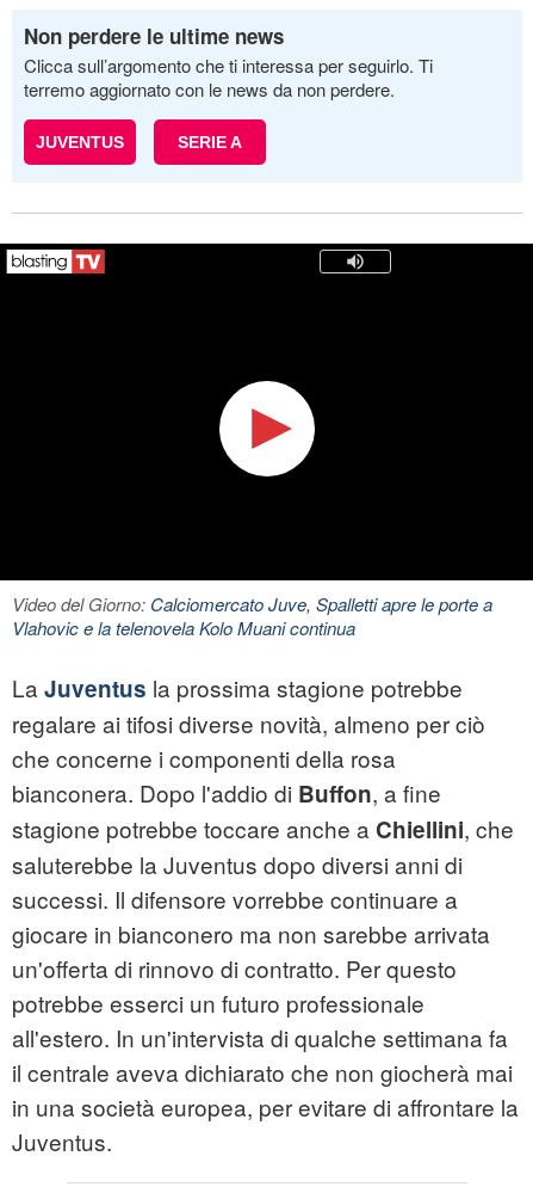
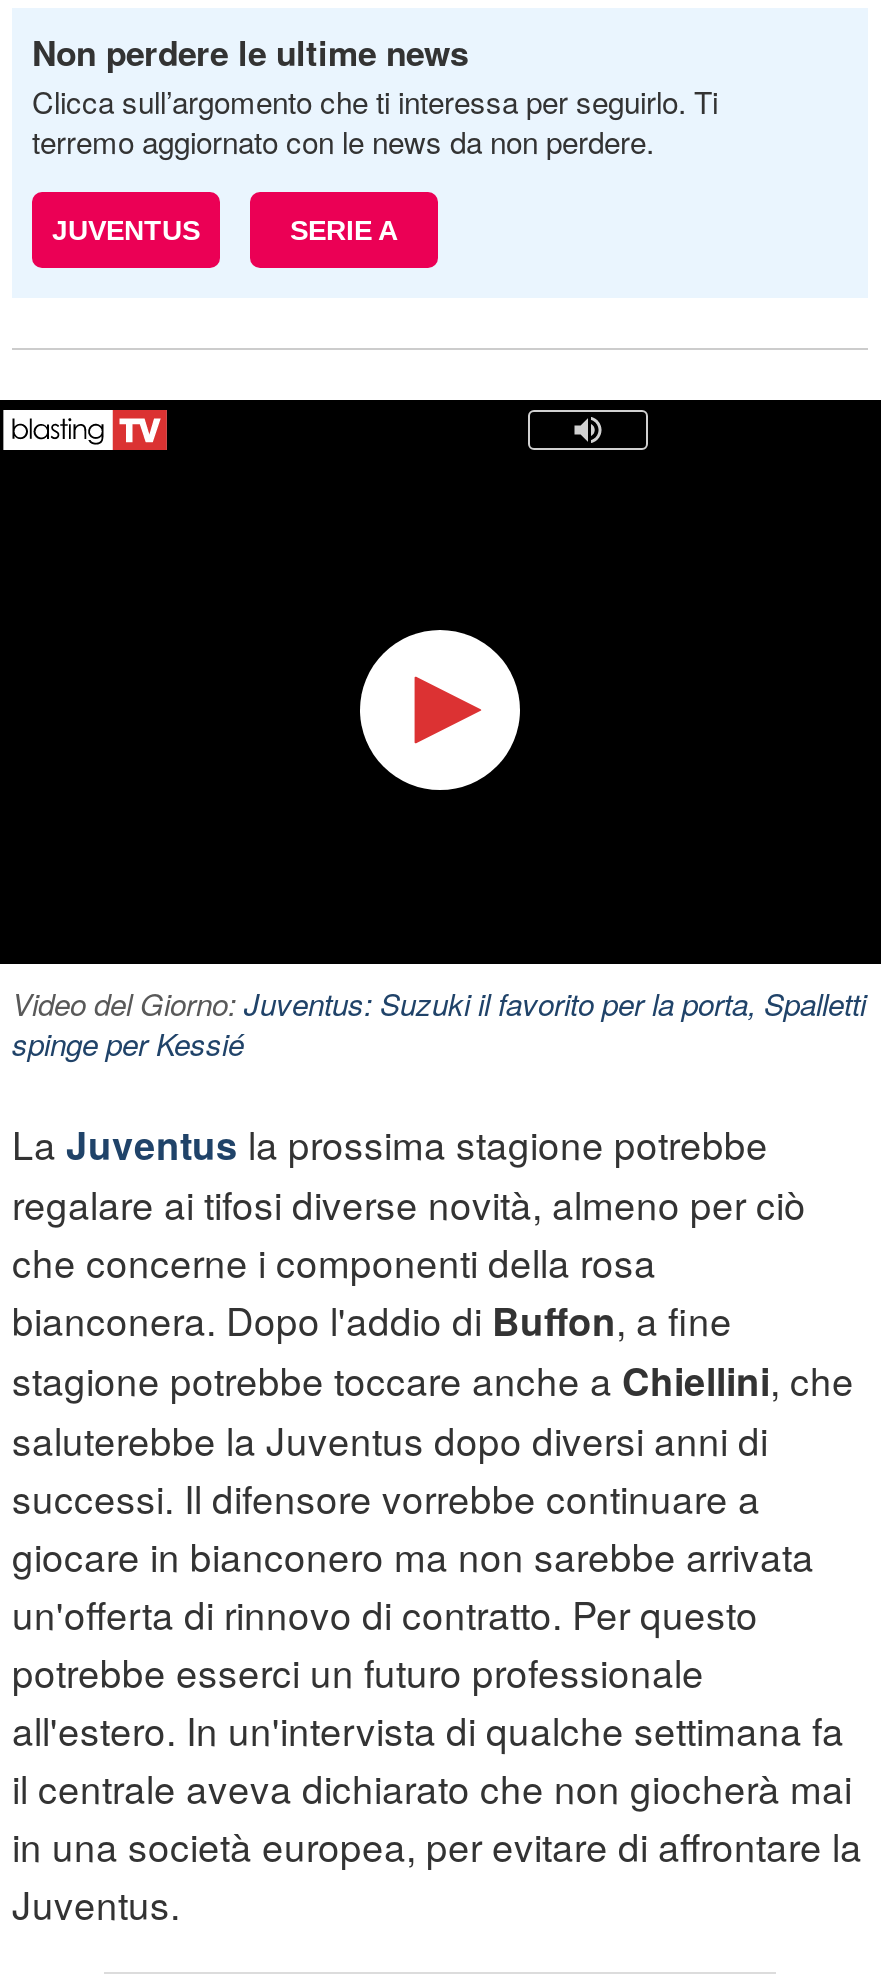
[12,591,492,640] Video del Giorno: Calciomercato Juve, Spalletti apre le porte a | Vlahovic e la telenovela Kolo Muani continua -> [12,983,866,1065] Video del Giorno: Juventus: Suzuki il favorito per la porta, Spalletti | spinge per Kessié

